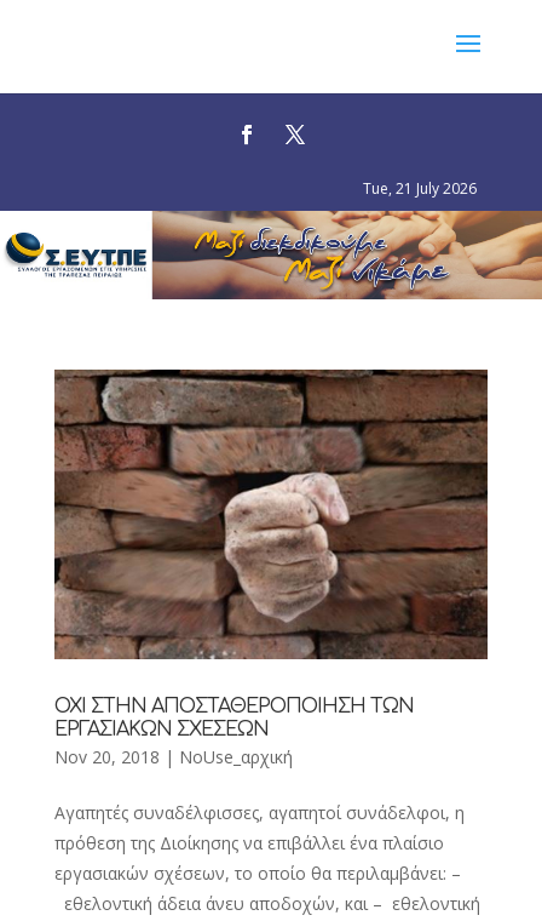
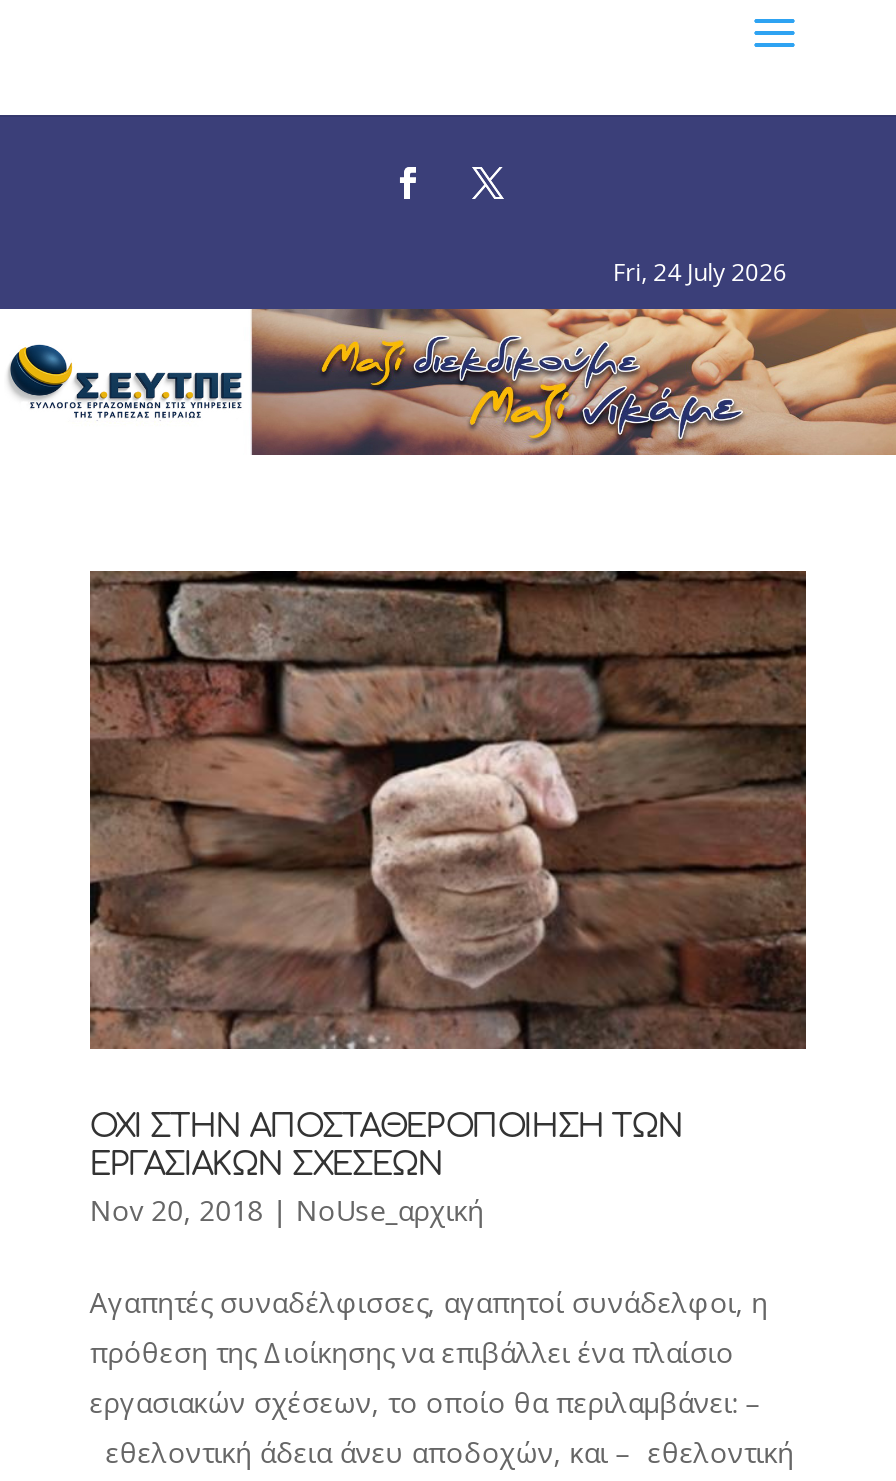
[362,178,476,199] Tue, 21 July 2026 -> [613,255,787,289] Fri, 24 July 2026

